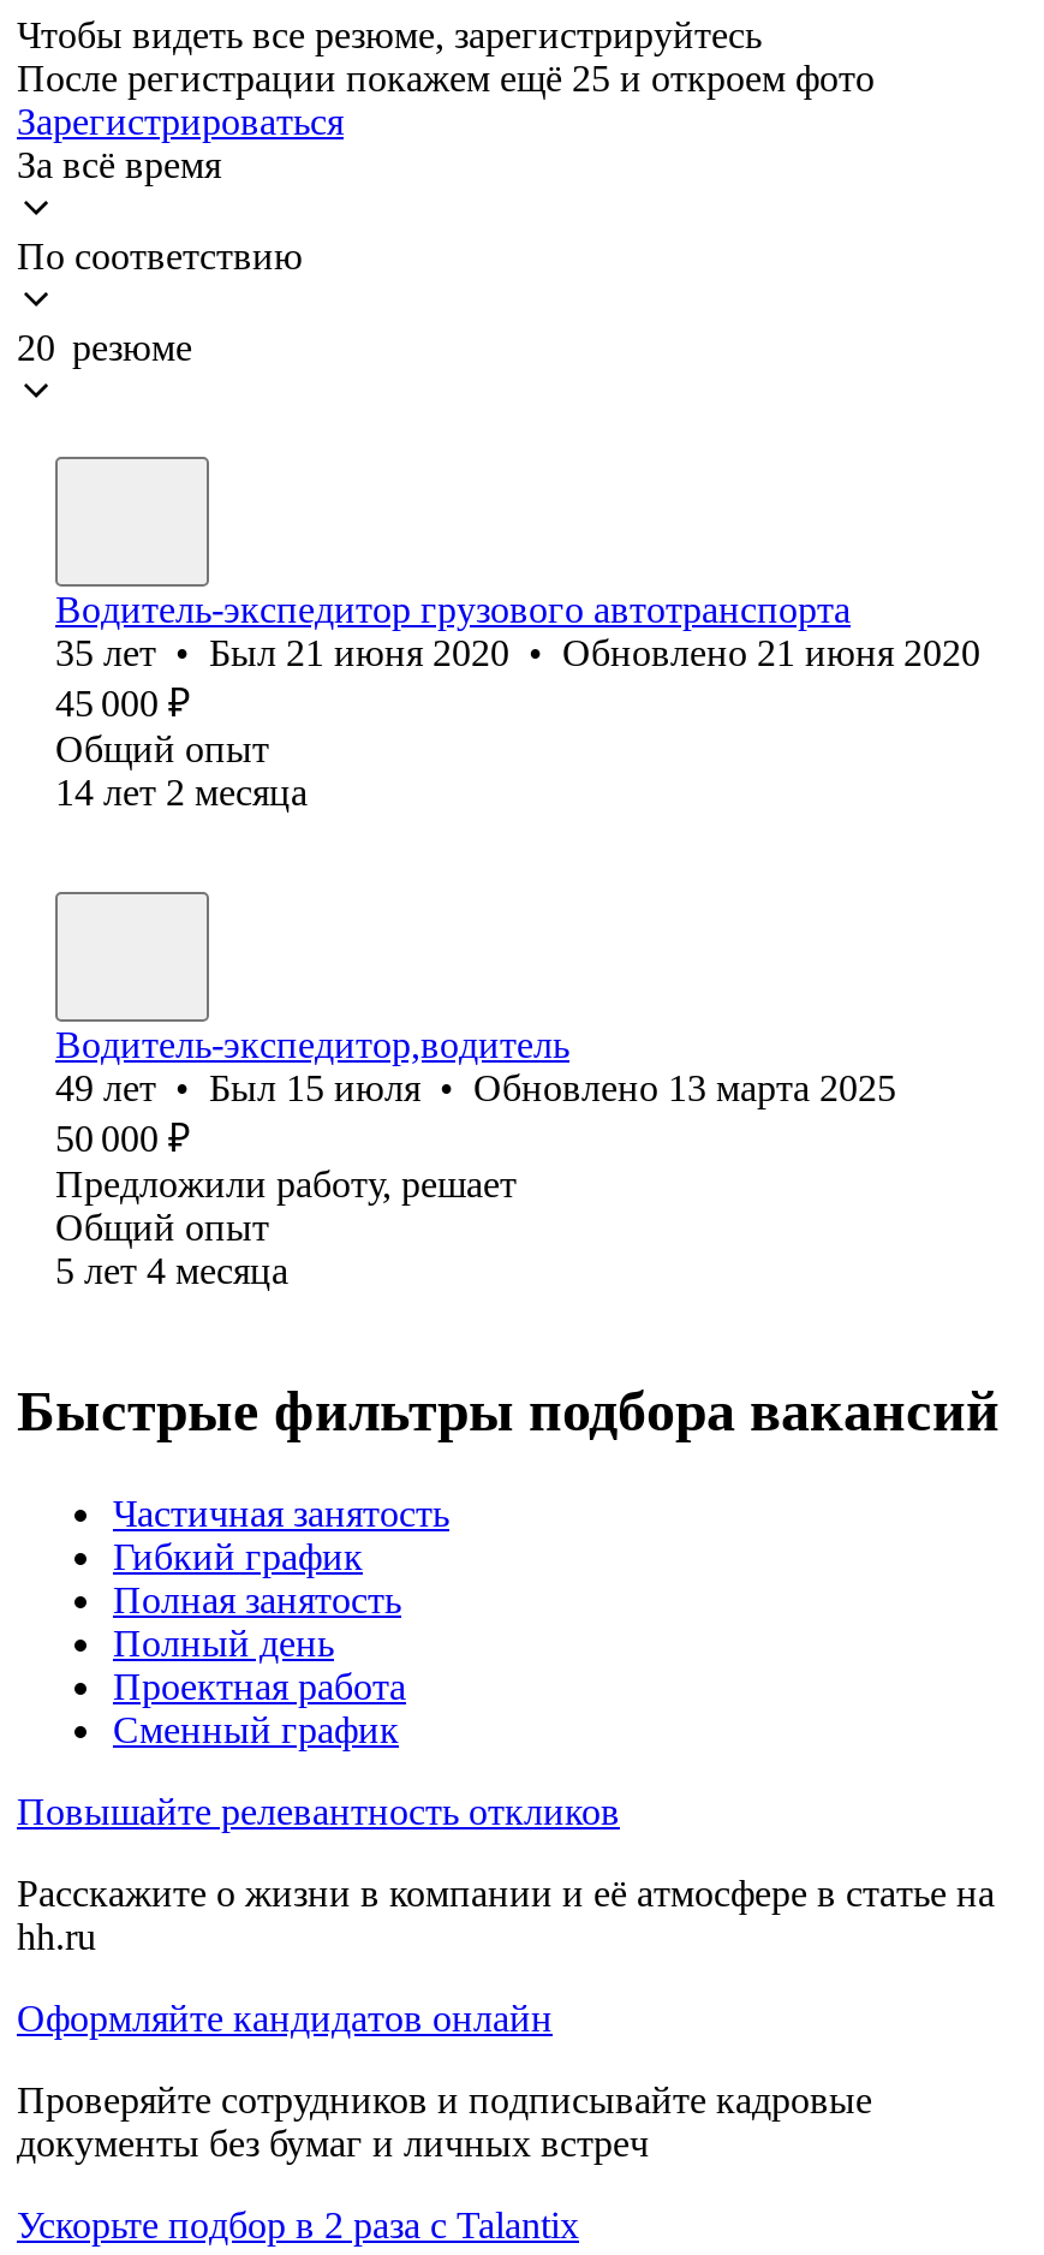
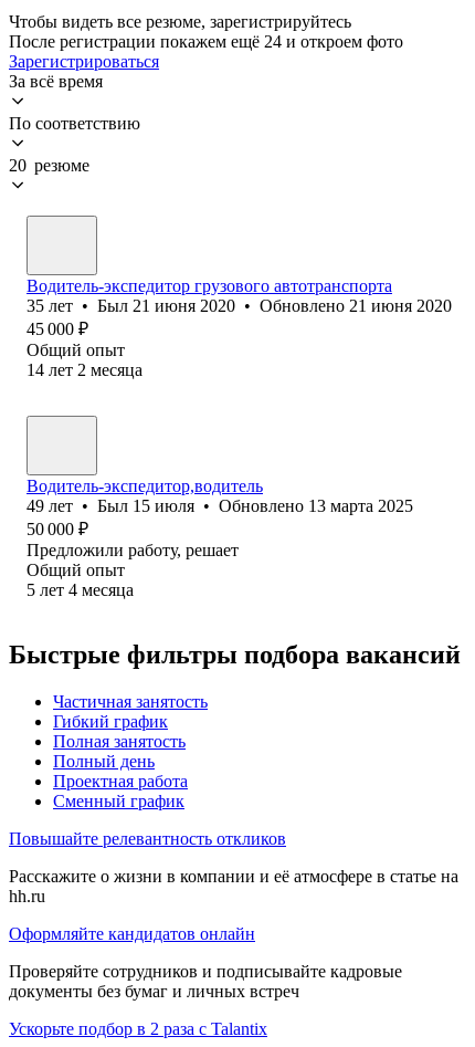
[17,57,875,98] После регистрации покажем ещё 25 и откроем фото -> [9,32,403,51] После регистрации покажем ещё 24 и откроем фото

